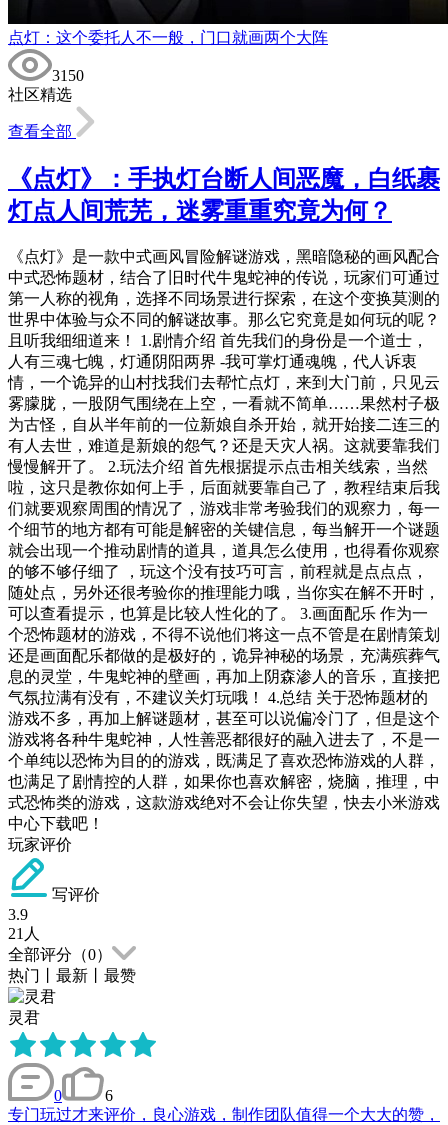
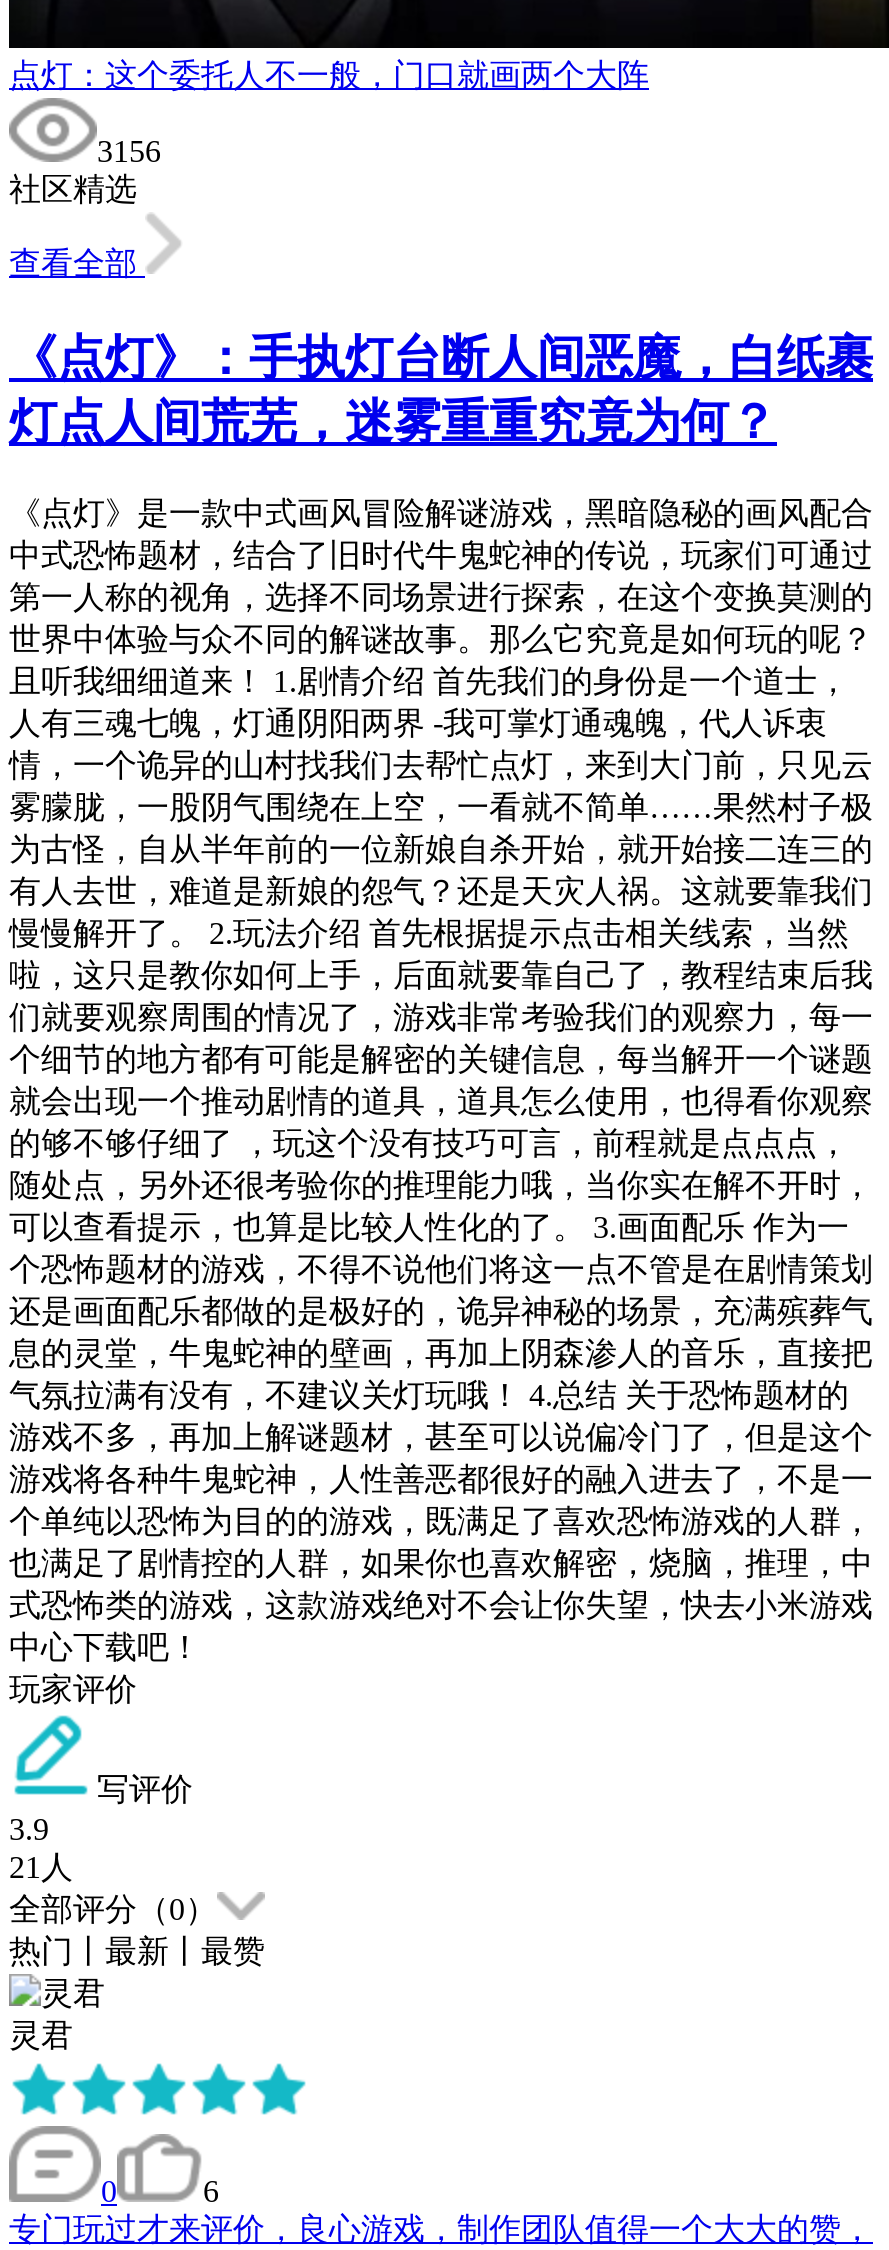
[52,67,84,84] 3150 -> [97,134,161,168] 3156

